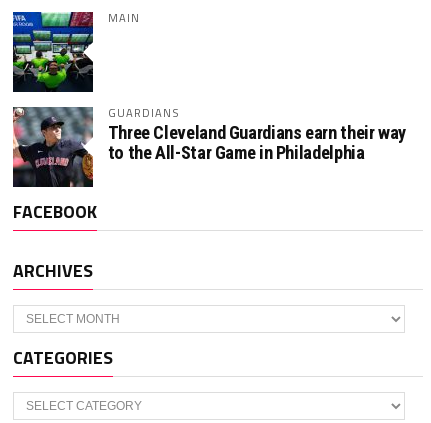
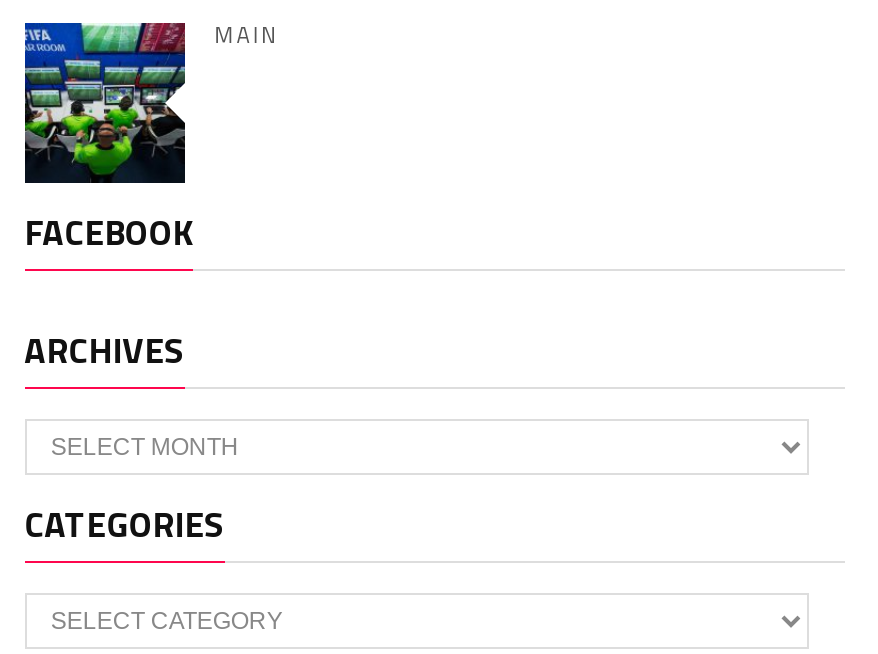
[12,104,406,188] [image] | GUARDIANS | Three Cleveland Guardians earn their way | to the All-Star Game in Philadelphia -> none

